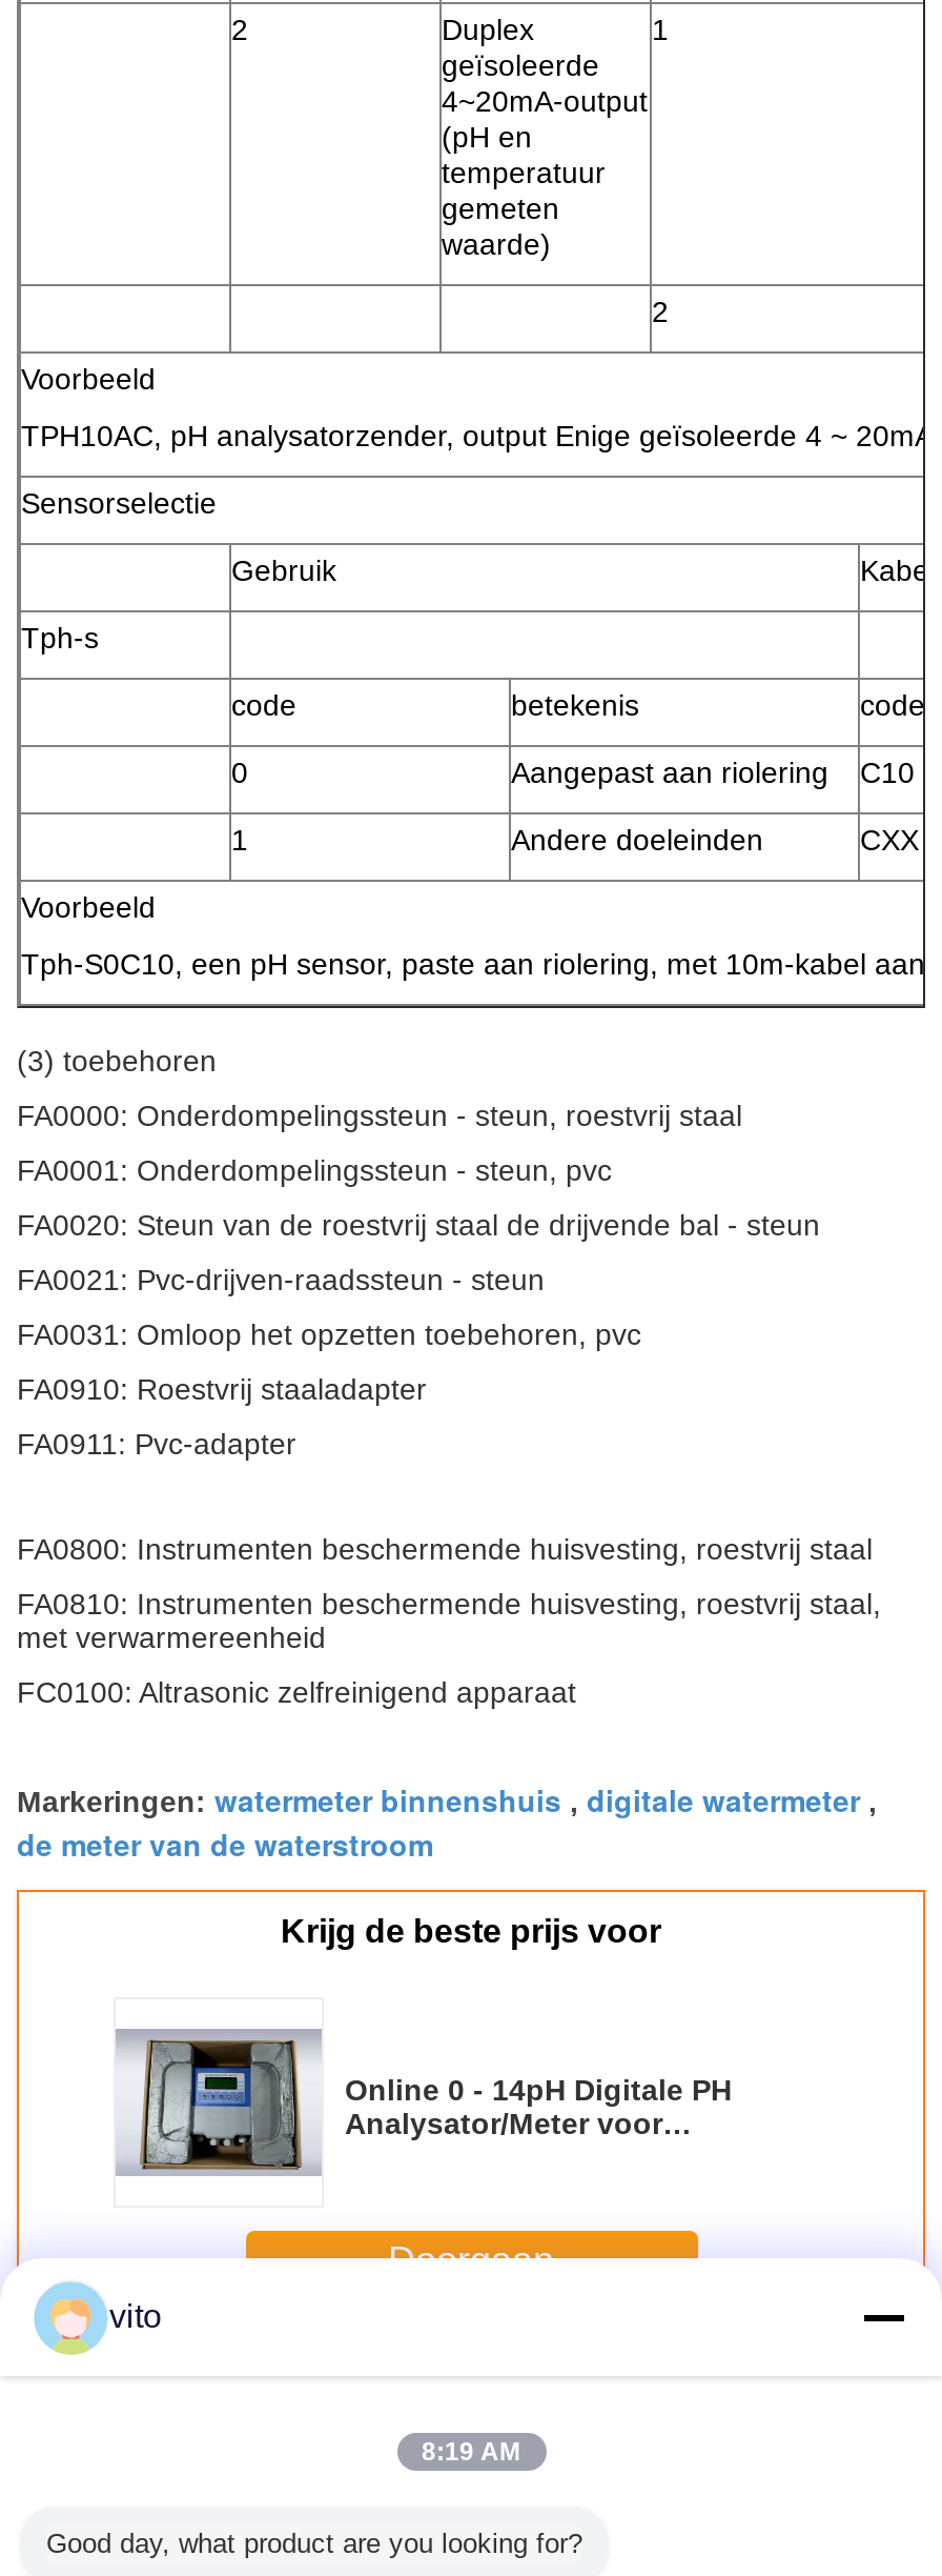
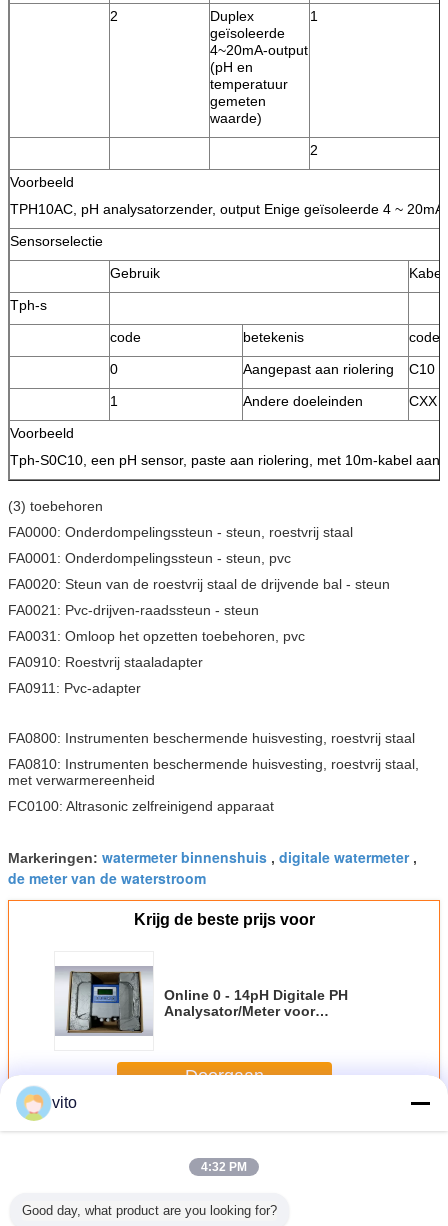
[422,2437,520,2467] 8:19 AM -> [201,1160,247,1174] 4:32 PM

